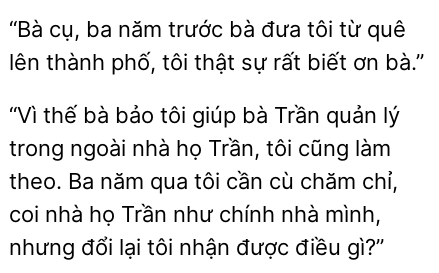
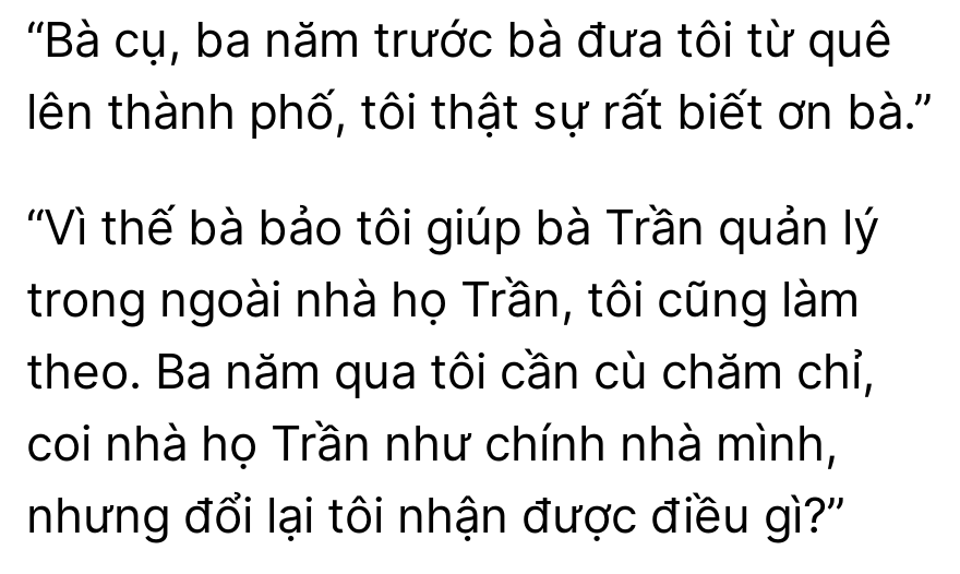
[9,16,424,75] ba năm trước | đưa tôi từ quê | lên thành phố, tôi thật sự rất | ơn bà.” -> [26,11,932,140] ba năm trước bà đưa tôi từ | lên thành | tôi thật sự rất biết ơn bà.”
[9,102,400,227] “Vì thế bà bảo tôi giúp bà Trần quản lý | trong ngoài nhà họ Trần, tôi cũng | theo. Ba năm qua tôi cần cù chăm chỉ, | nhà họ | như chính nhà mình, -> [26,199,875,471] “Vì thế bà bảo tôi giúp bà Trần quản | trong ngoài nhà họ Trần, tôi cũng làm | theo. Ba năm qua tôi cần | chăm chỉ, | nhà họ Trần như chính nhà mình,

